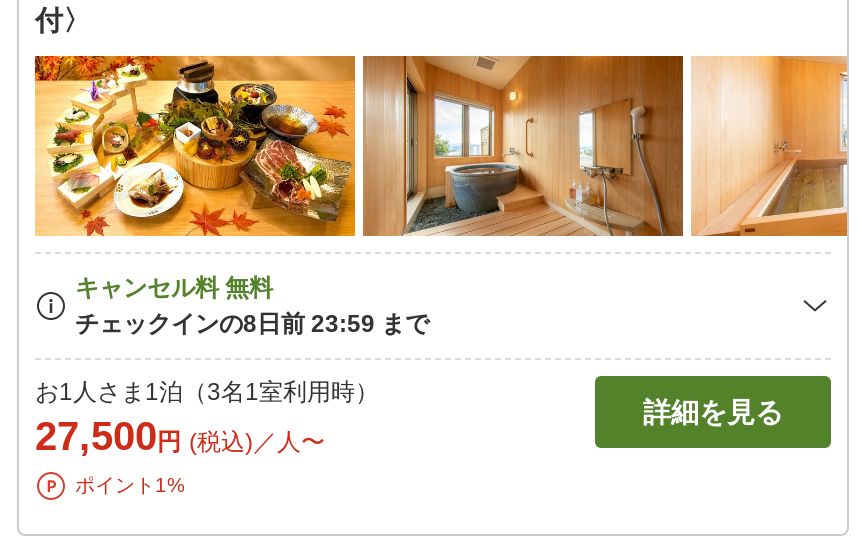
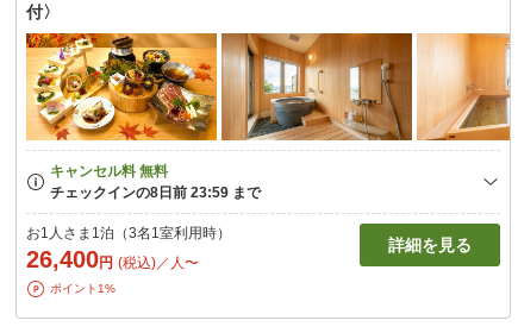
[35,414,325,458] 27,500円 (税込)／人〜 -> [26,246,199,272] 26,400円 (税込)／人〜

